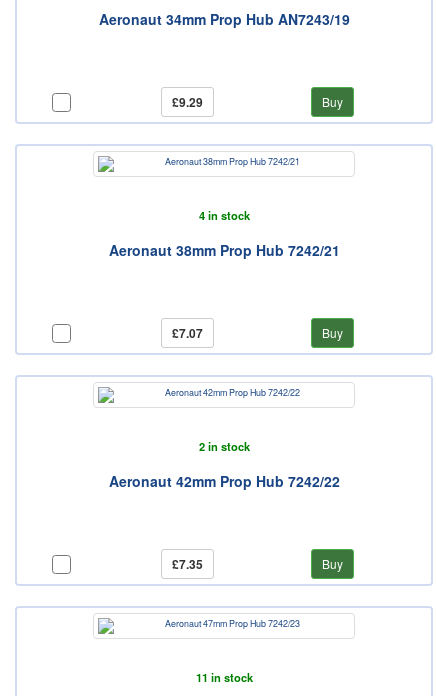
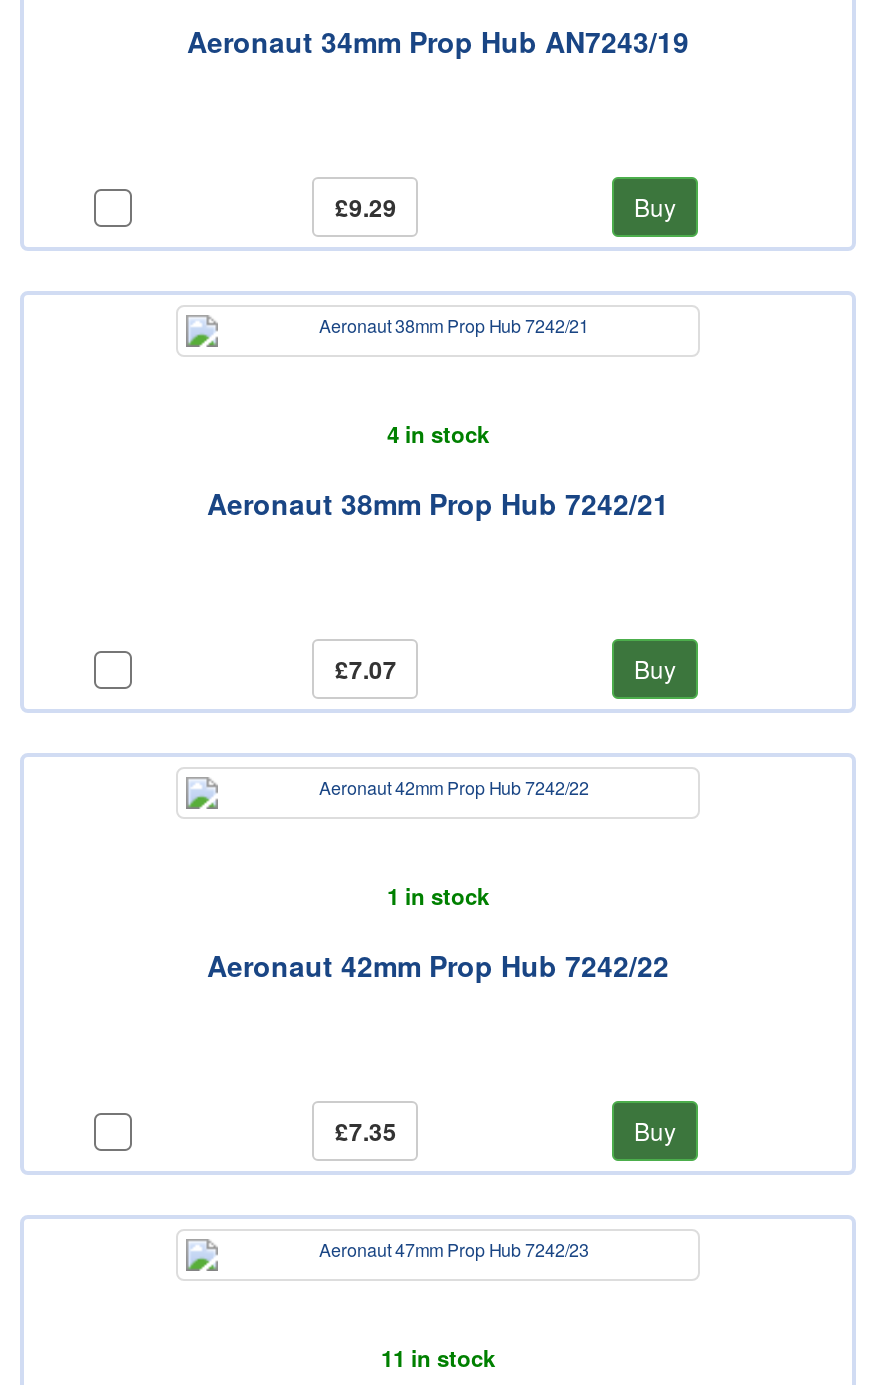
[198,438,249,454] 2 in stock -> [387,879,489,911] 1 in stock

